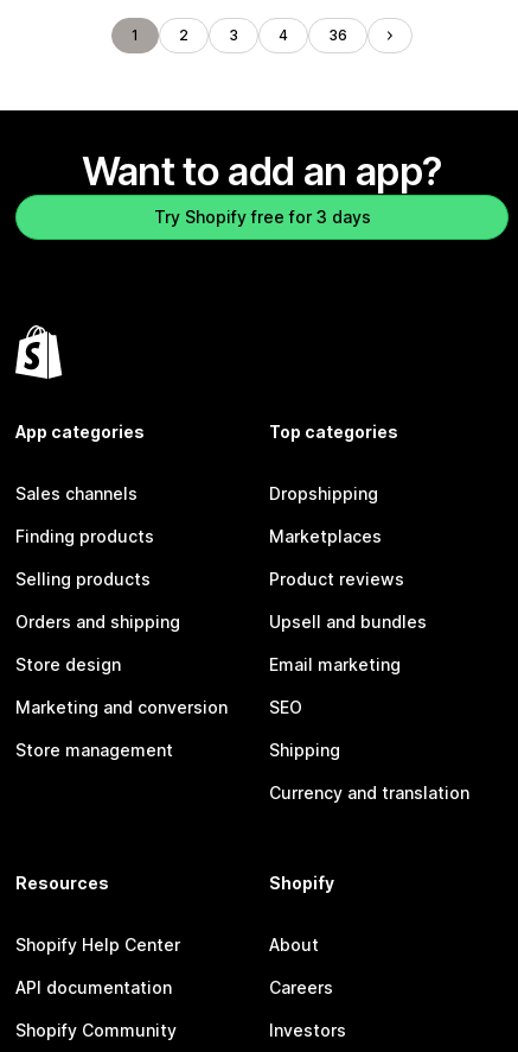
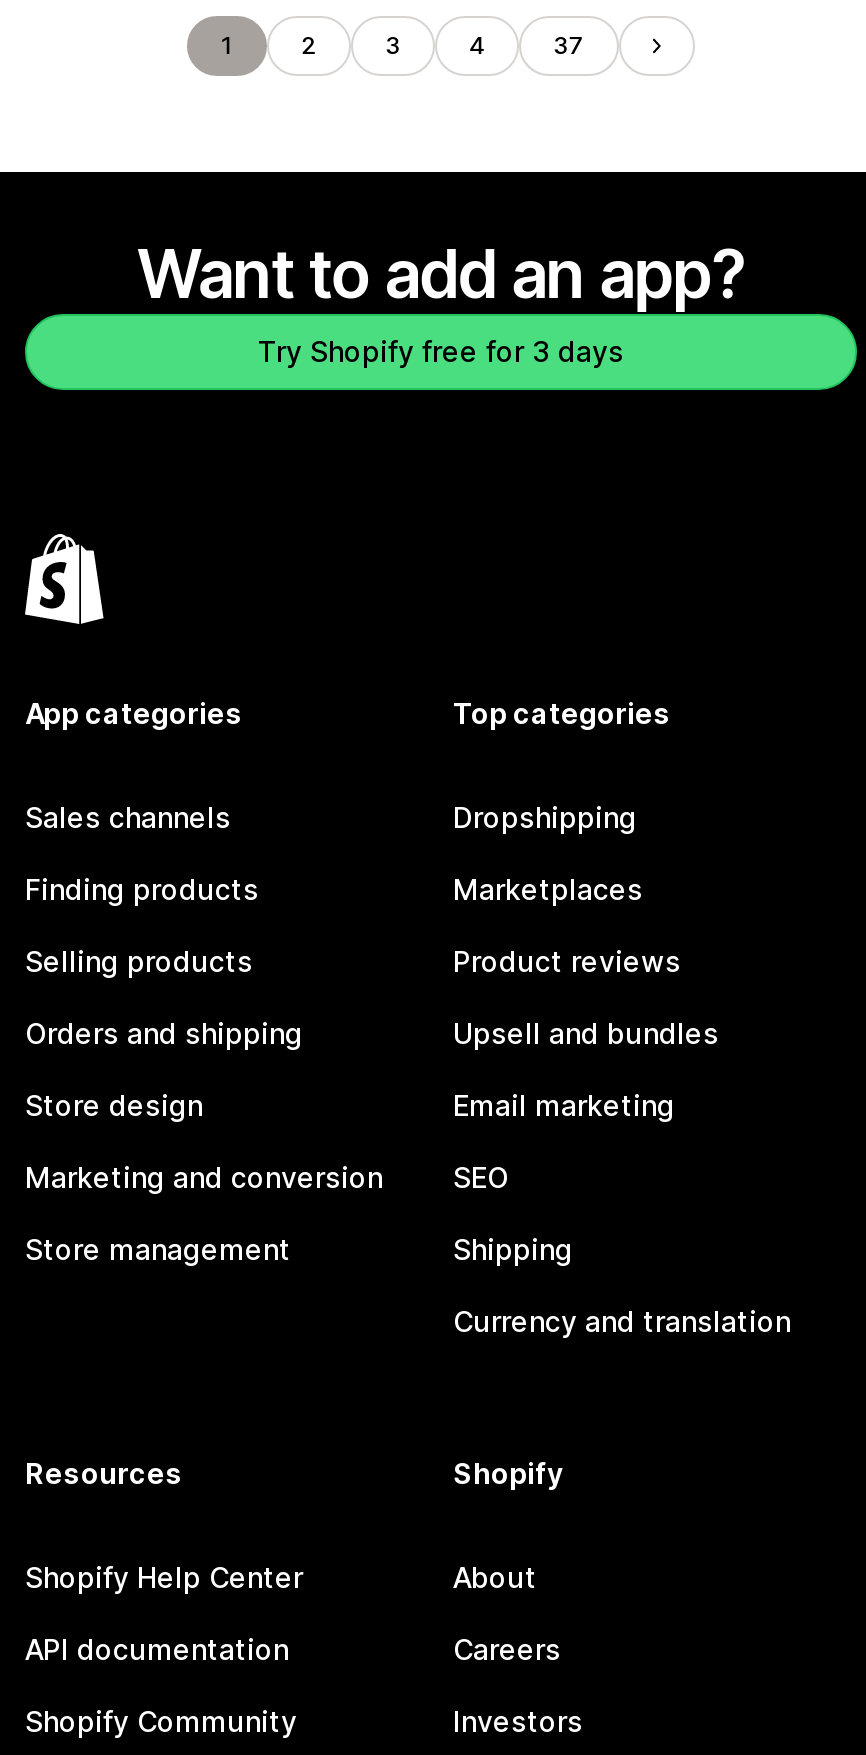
[328,26,347,44] 36 -> [553,30,585,60] 37

